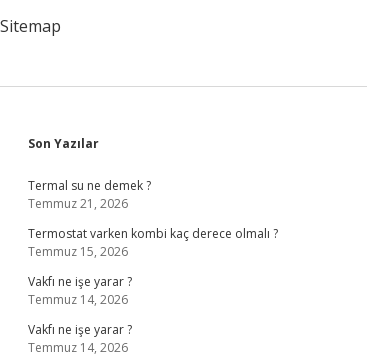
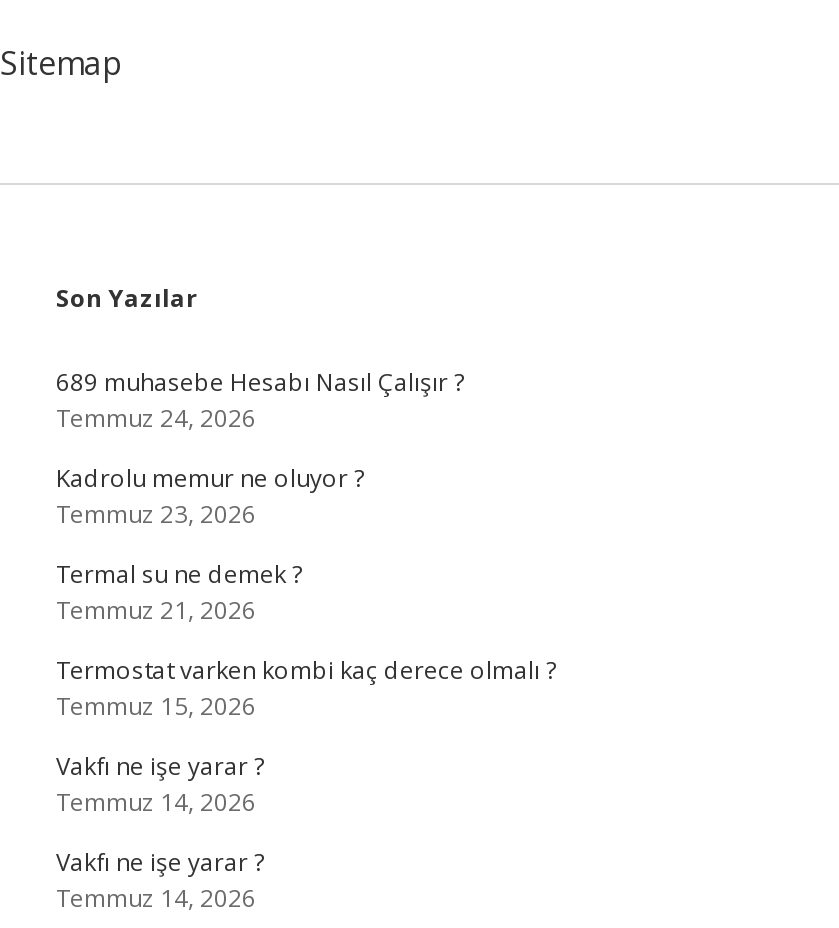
none -> [56,365,464,531] 689 muhasebe Hesabı Nasıl Çalışır ? | Temmuz 24, 2026 | Kadrolu memur ne oluyor ? | Temmuz 23, 2026

